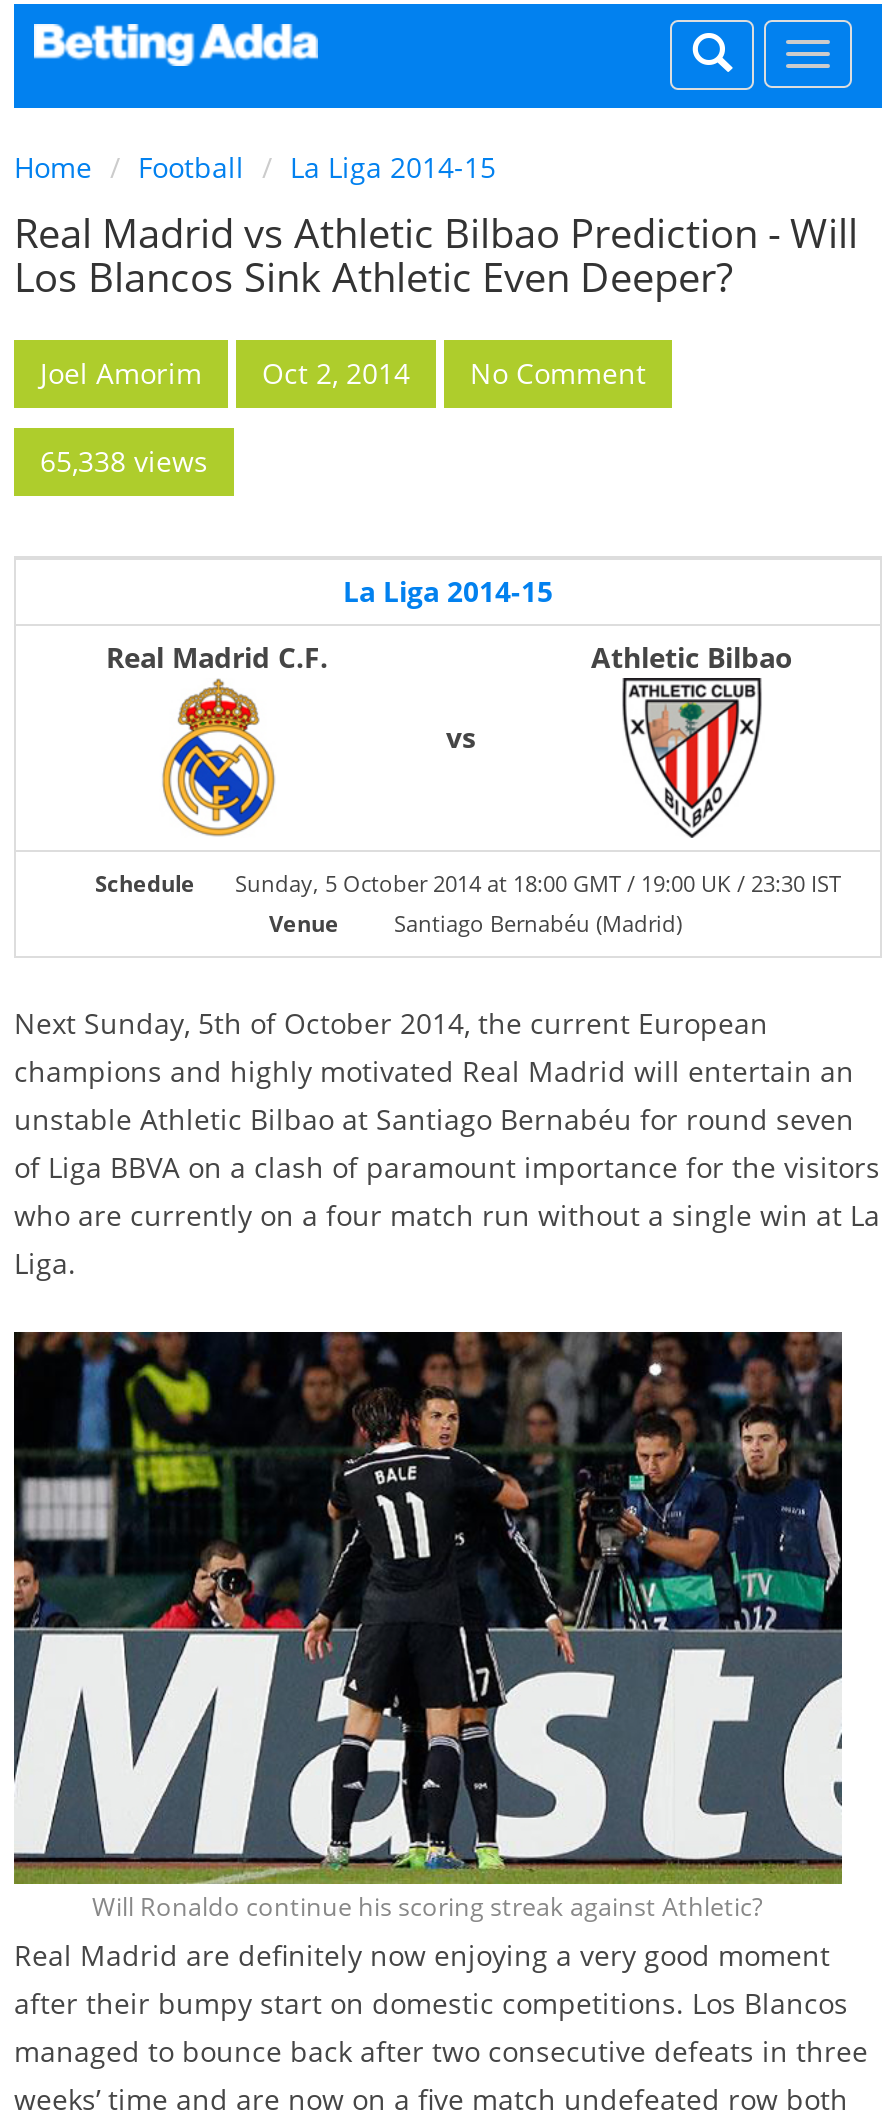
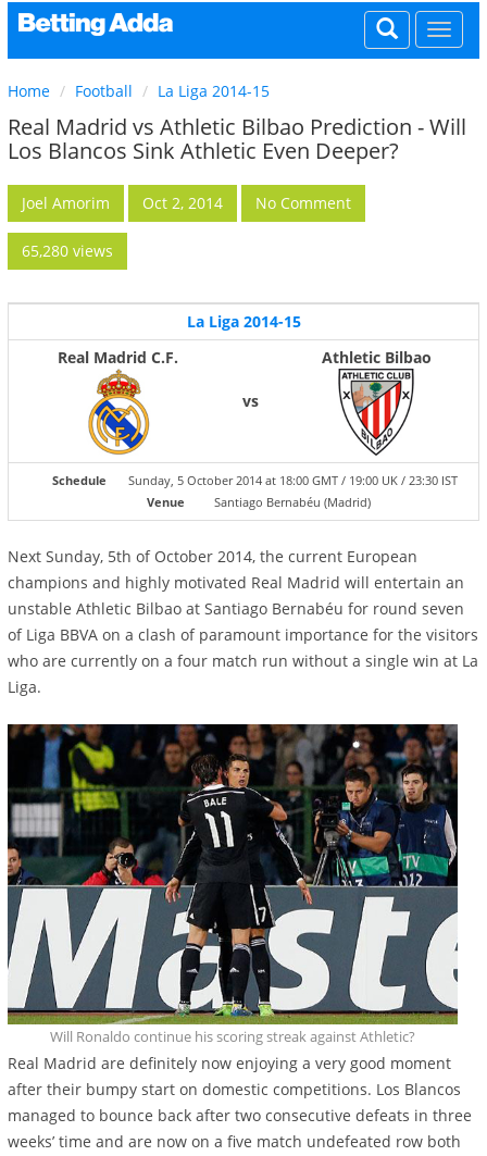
[40,442,208,480] 65,338 views -> [22,240,113,261] 65,280 views

